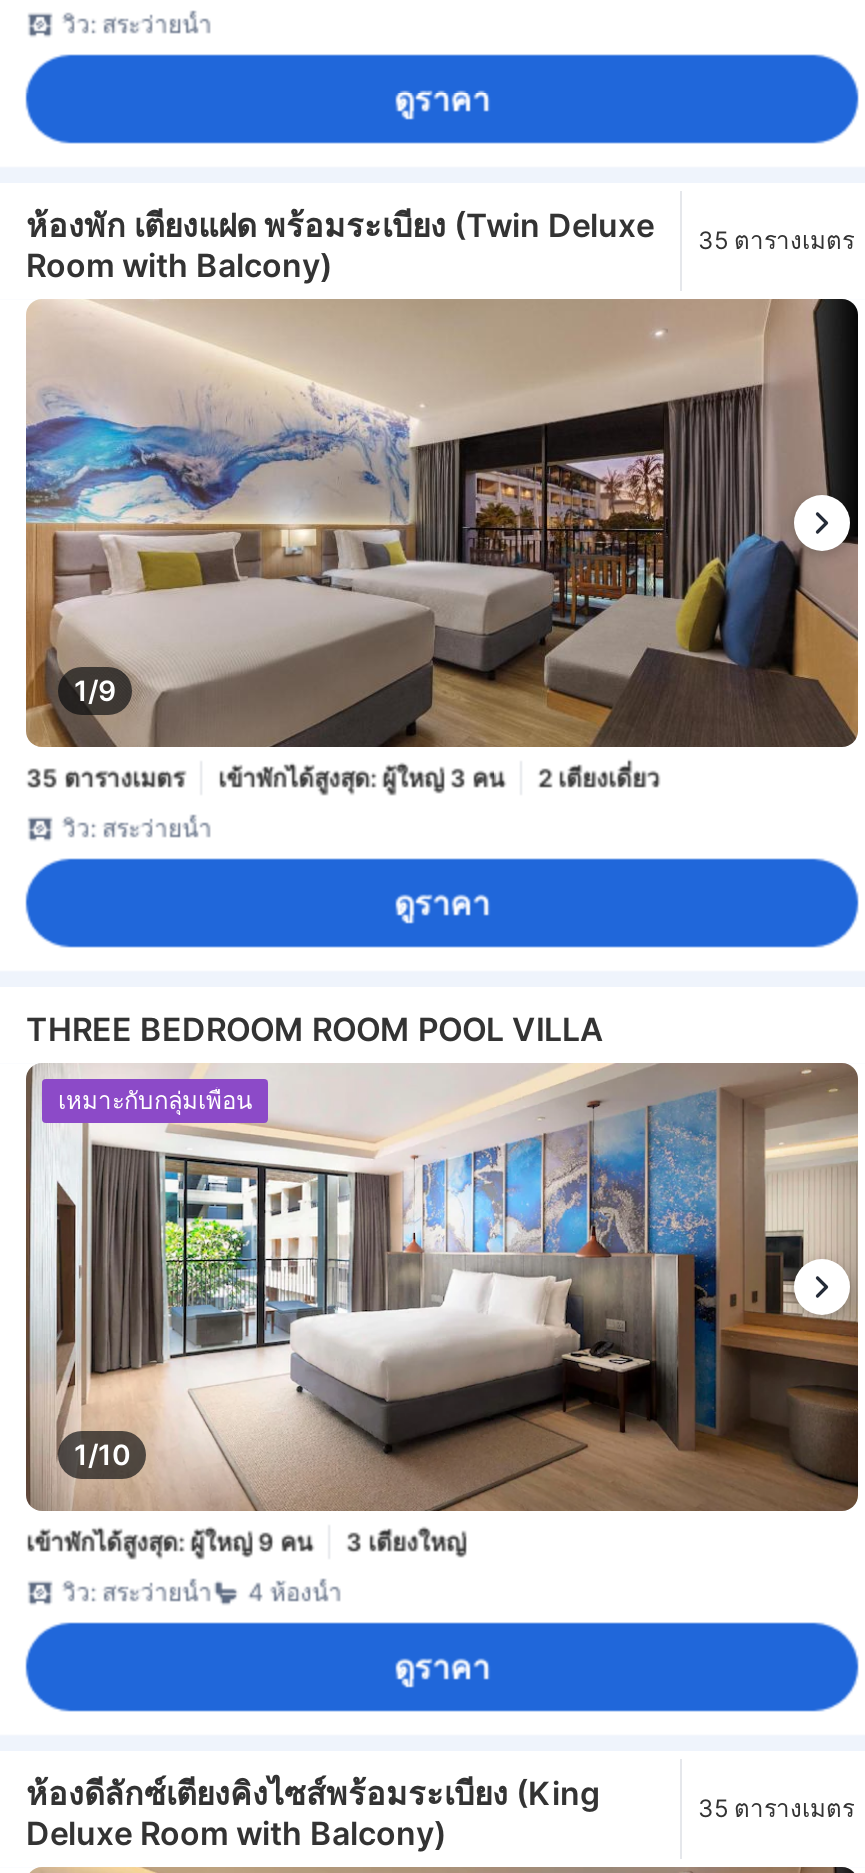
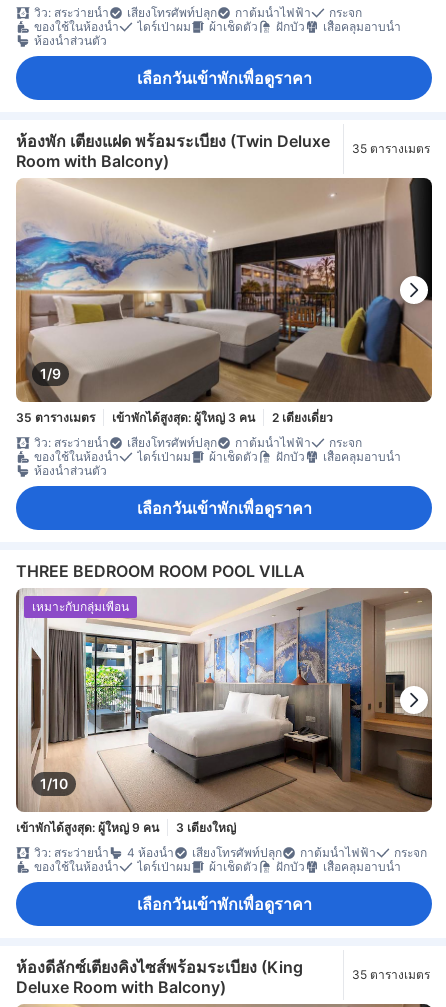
[394,79,490,119] ดูราคา -> [34,5,401,88] เสียงโทรศัพท์ปลุก | กาต้มน้ำไฟฟ้า | กระจก | ของใช้ในห้องน้ำ | ไดร์เป่าผม | ผ้าเช็ดตัว | ฝักบัว | เสื้อคลุมอาบน้ำ | ห้องน้ำส่วนตัว | เลือกวันเข้าพักเพื่อดูราคา
[394,883,490,923] ดูราคา -> [34,435,401,518] เสียงโทรศัพท์ปลุก | กาต้มน้ำไฟฟ้า | กระจก | ของใช้ในห้องน้ำ | ไดร์เป่าผม | ผ้าเช็ดตัว | ฝักบัว | เสื้อคลุมอาบน้ำ | ห้องน้ำส่วนตัว | เลือกวันเข้าพักเพื่อดูราคา
[394,1647,490,1687] ดูราคา -> [34,845,427,914] เสียงโทรศัพท์ปลุก | กาต้มน้ำไฟฟ้า | กระจก | ของใช้ในห้องน้ำ | ไดร์เป่าผม | ผ้าเช็ดตัว | ฝักบัว | เสื้อคลุมอาบน้ำ | เลือกวันเข้าพักเพื่อดูราคา

